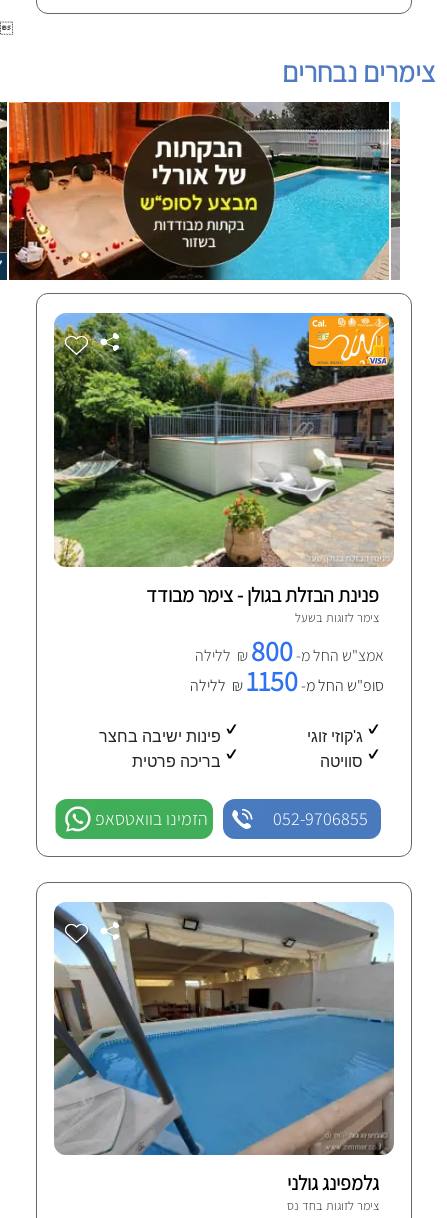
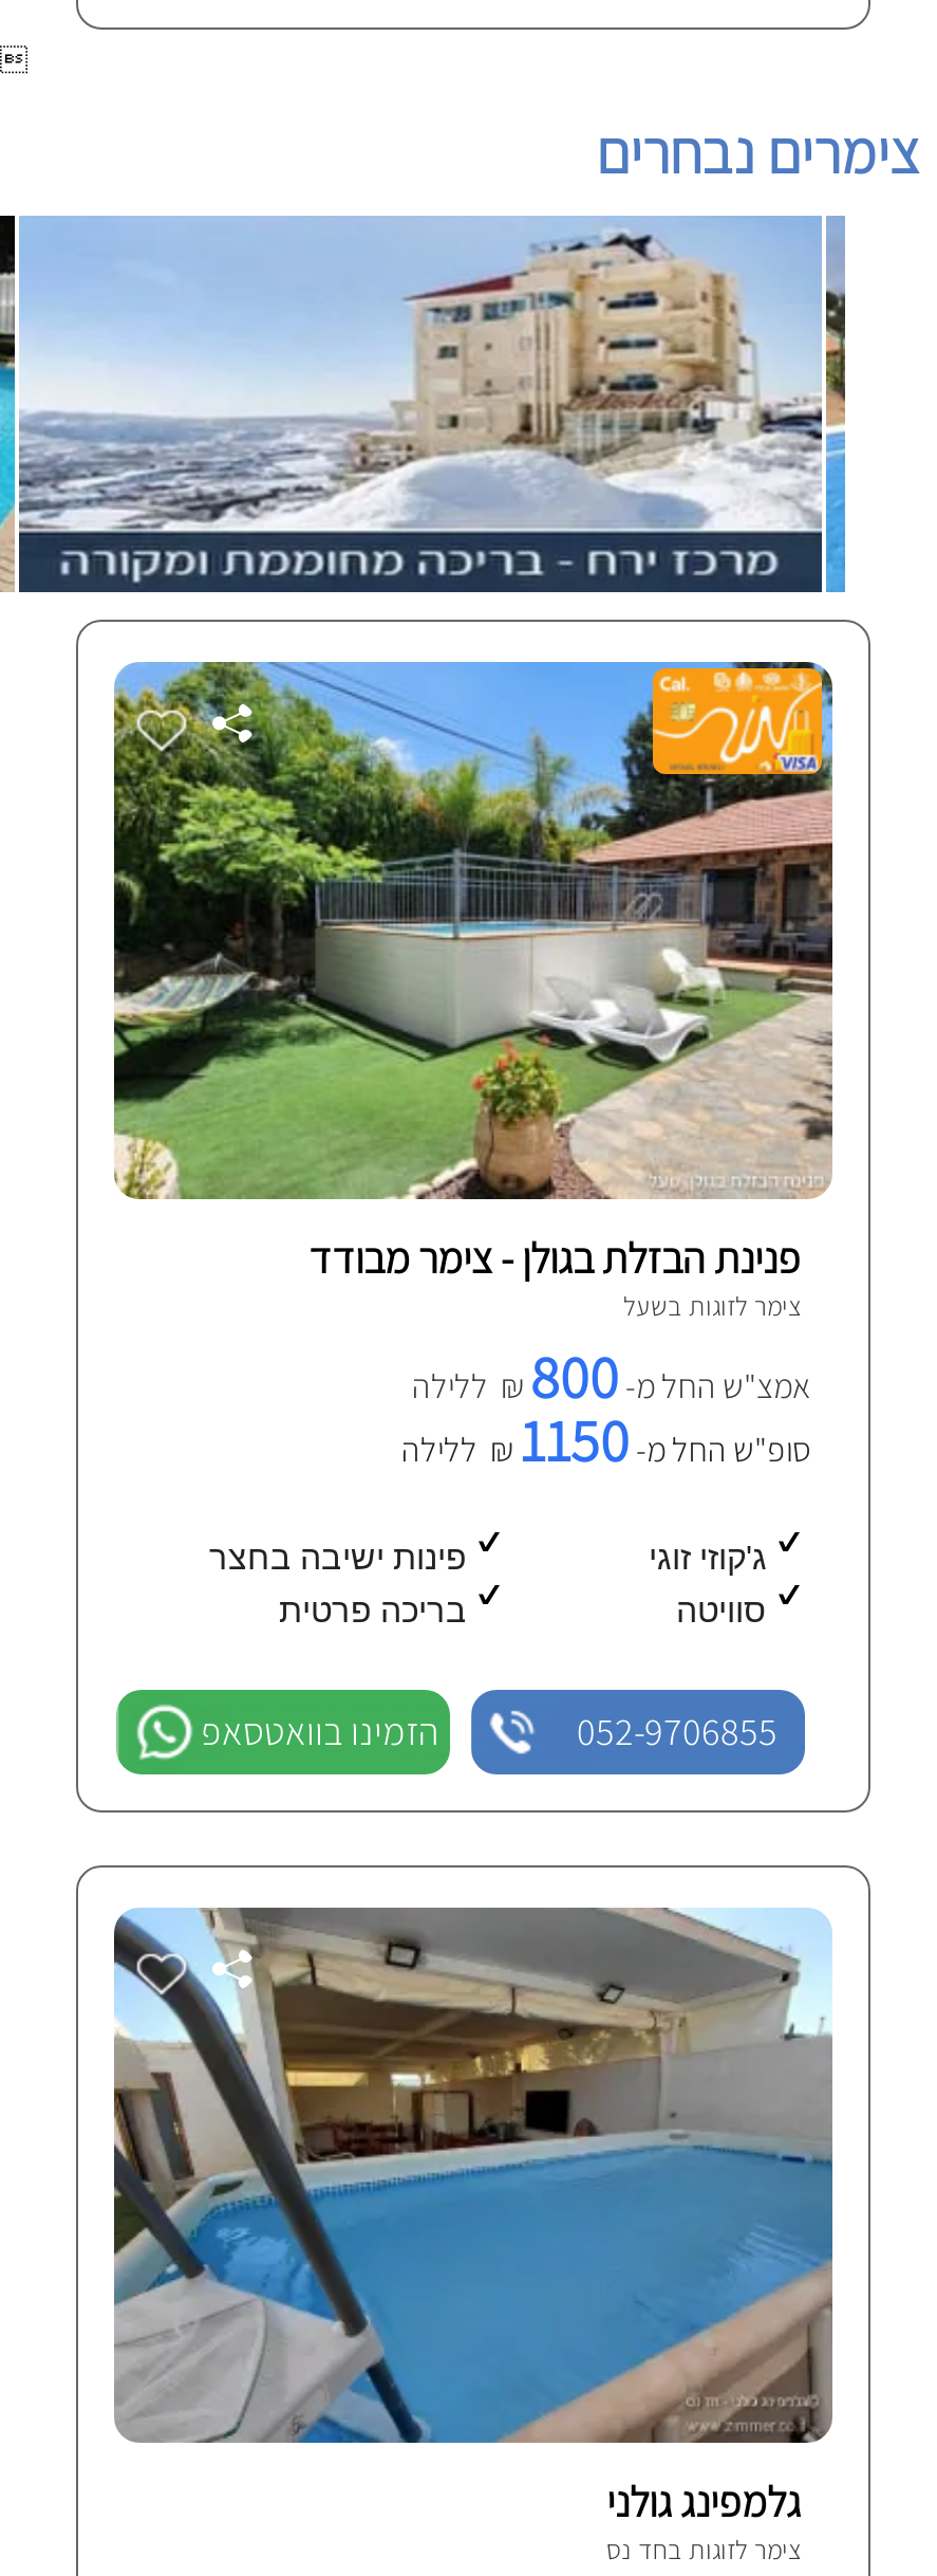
[3,101,401,281] [image] -> [6,214,847,594] [image]

